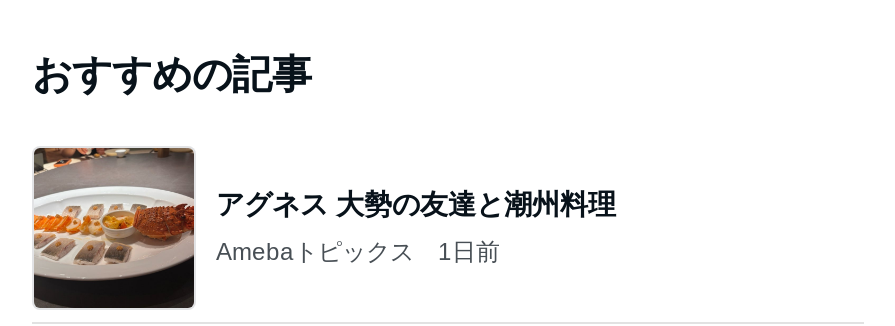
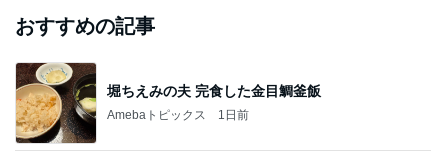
[32,146,616,310] [image] | アグネス 大勢の友達と潮州料理 -> [15,62,321,144] [image] | 堀ちえみの夫 完食した金目鯛釜飯

